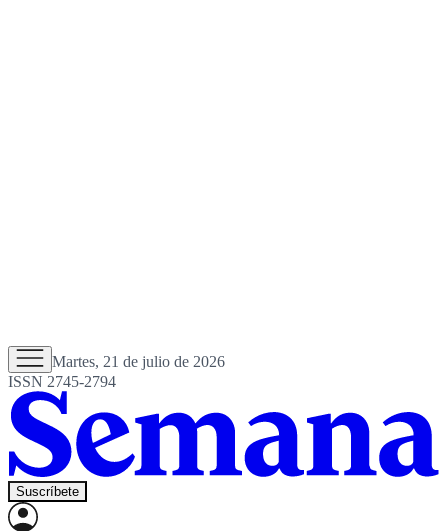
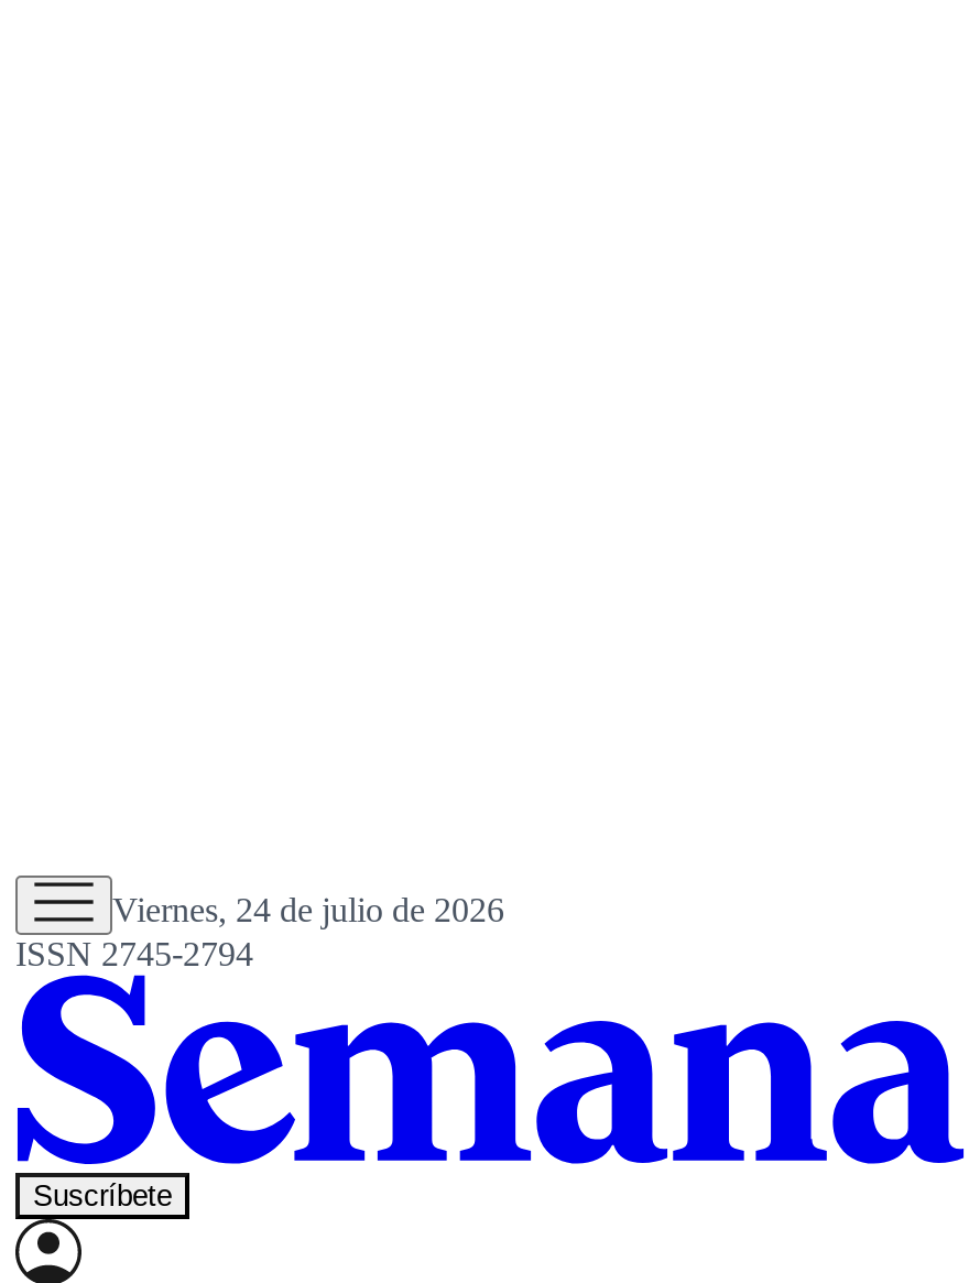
[52,353,225,370] Martes, 21 de julio de 2026 -> [112,891,504,928] Viernes, 24 de julio de 2026

